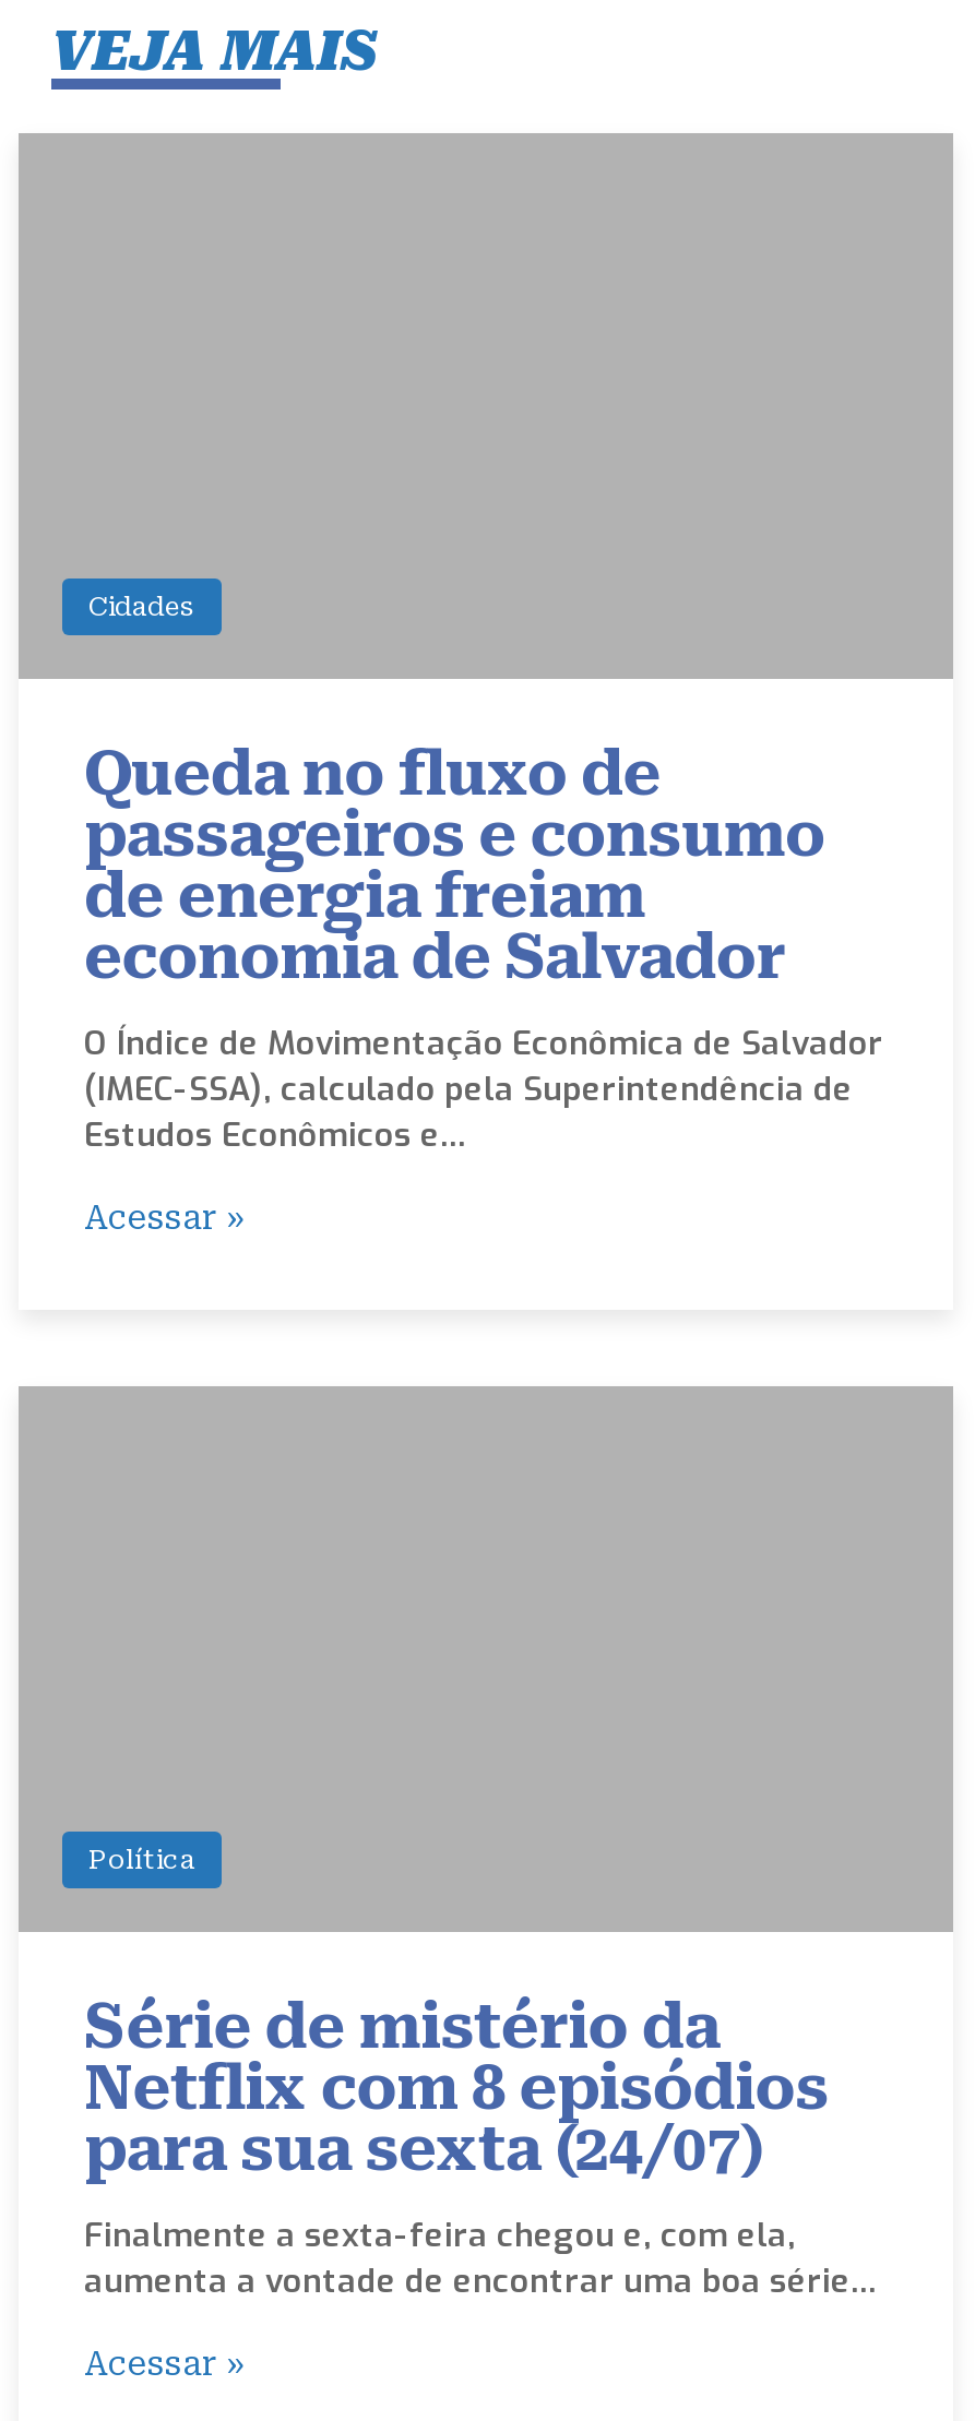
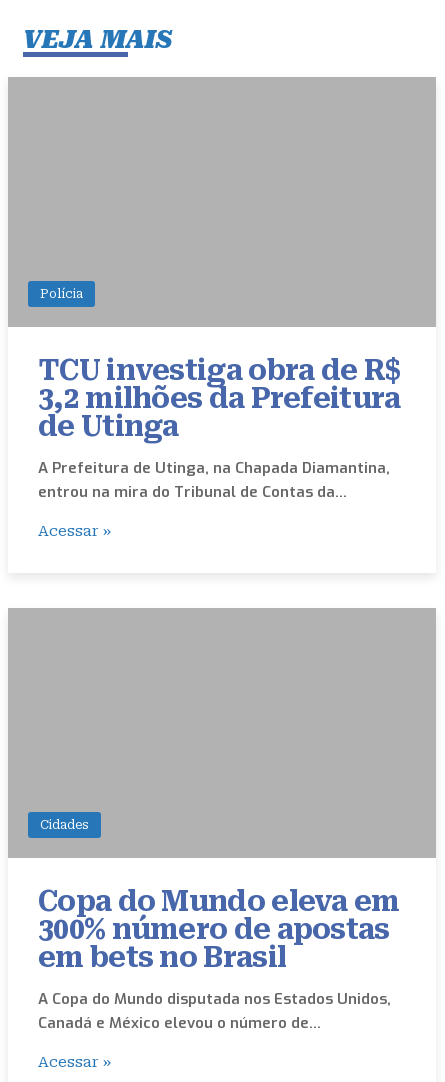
[84,591,883,1156] Cidades | Queda no fluxo de | passageiros e consumo | de energia freiam | economia de Salvador | O Índice de Movimentação Econômica de Salvador | (IMEC-SSA), calculado pela Superintendência de | Estudos Econômicos e… -> [38,287,400,502] Polícia | TCU investiga obra de R$ | 3,2 milhões da Prefeitura | de Utinga | A Prefeitura de Utinga, na Chapada Diamantina, | entrou na mira do Tribunal de Contas da…
[84,1844,877,2302] Política | Série de mistério da | Netflix com 8 episódios | para sua sexta (24/07) | Finalmente a sexta-feira chegou e, com ela, | aumenta a vontade de encontrar uma boa série… -> [38,818,400,1033] Cidades | Copa do Mundo eleva em | 300% número de apostas | em bets no Brasil | A Copa do Mundo disputada nos Estados Unidos, | Canadá e México elevou o número de…

